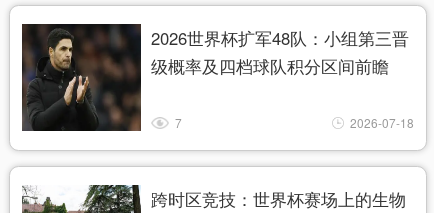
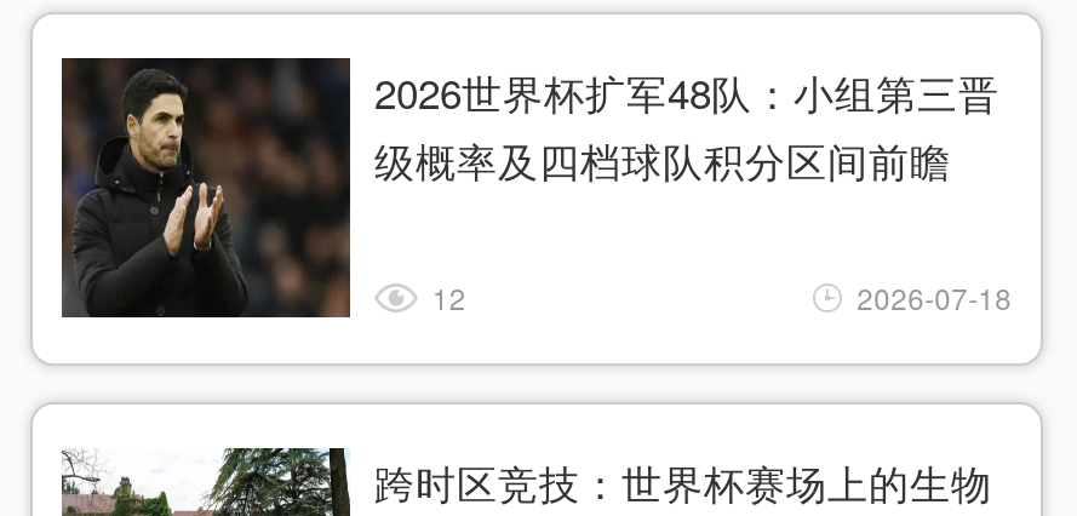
[175,114,182,131] 7 -> [432,277,466,318] 12

